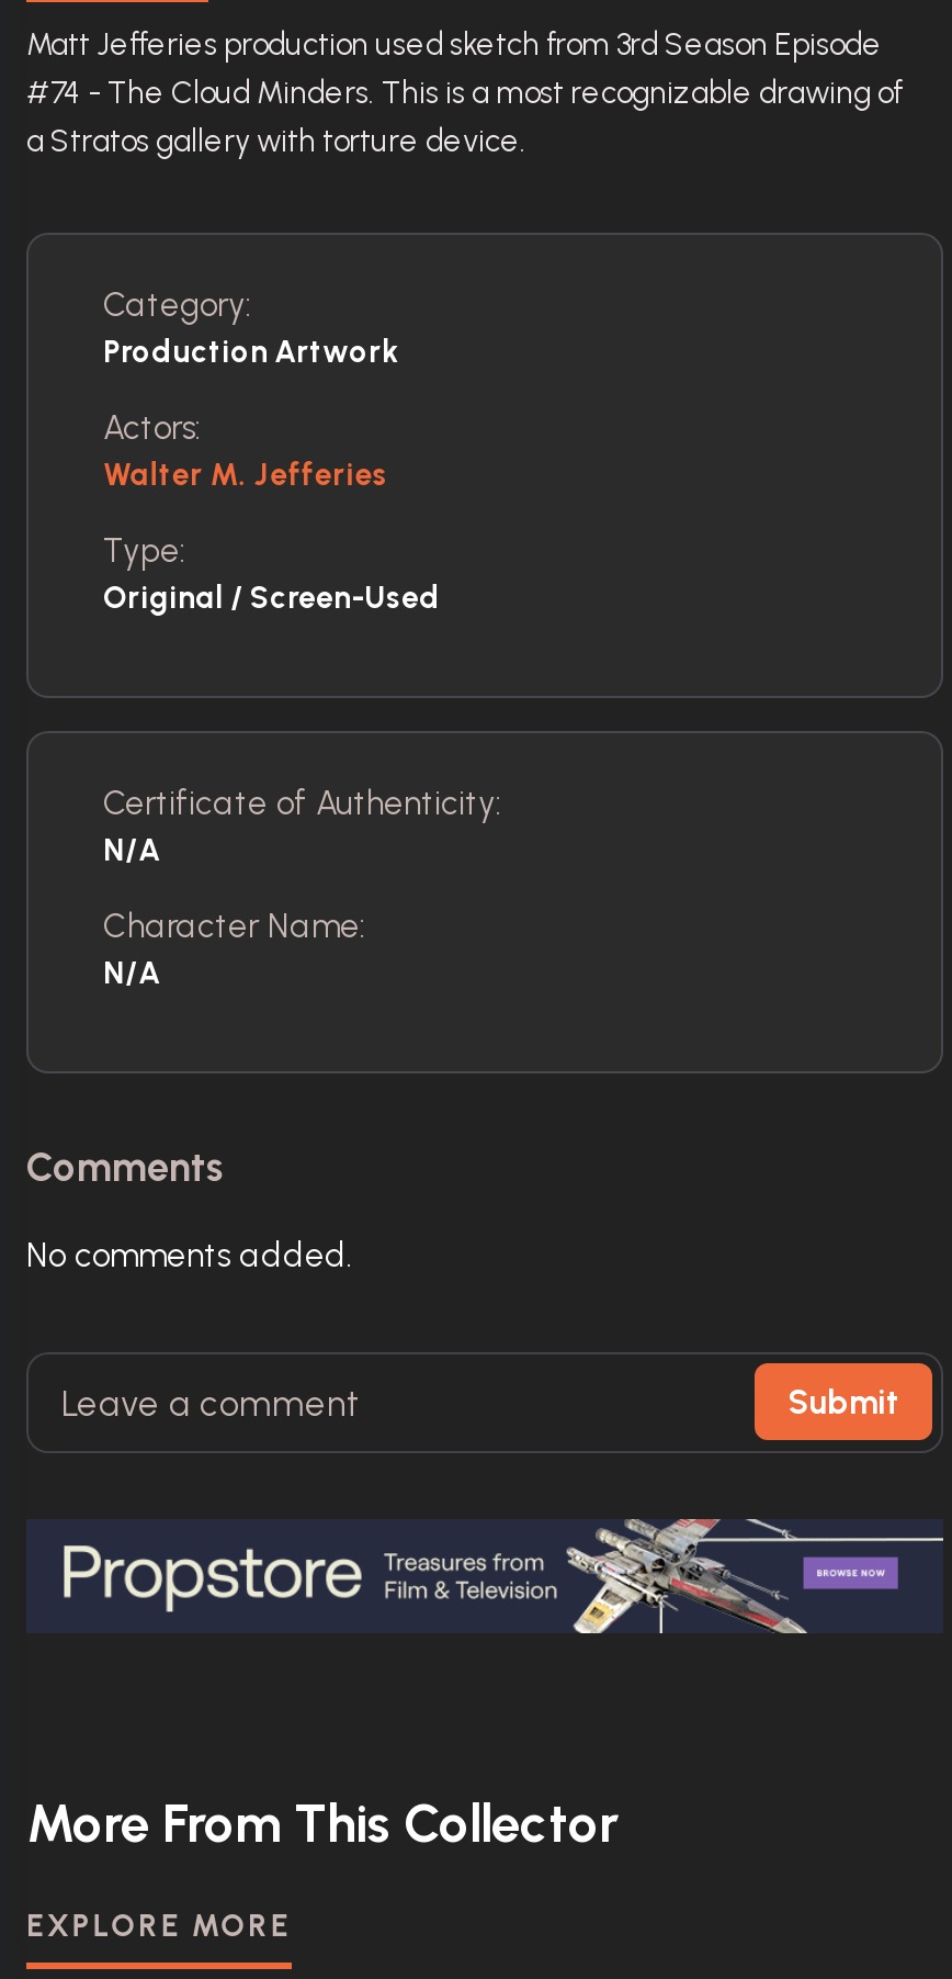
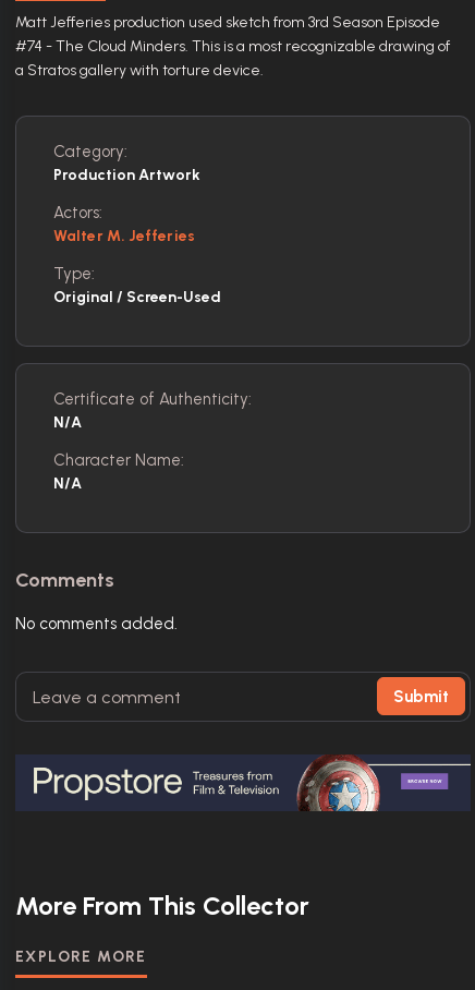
[564,1517,807,1635] [image] -> [284,754,402,812] [image]

